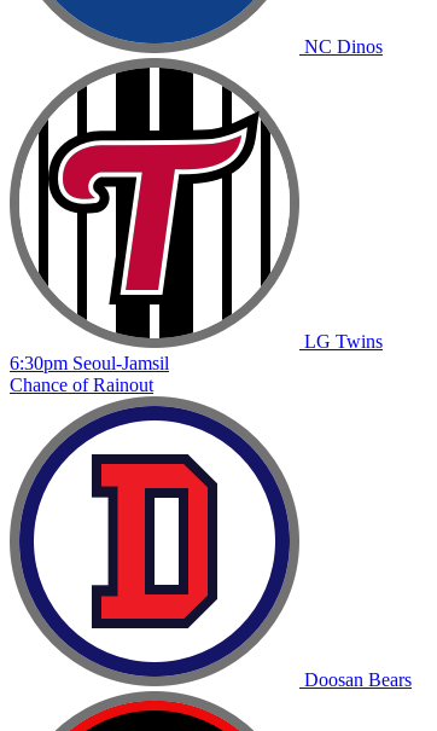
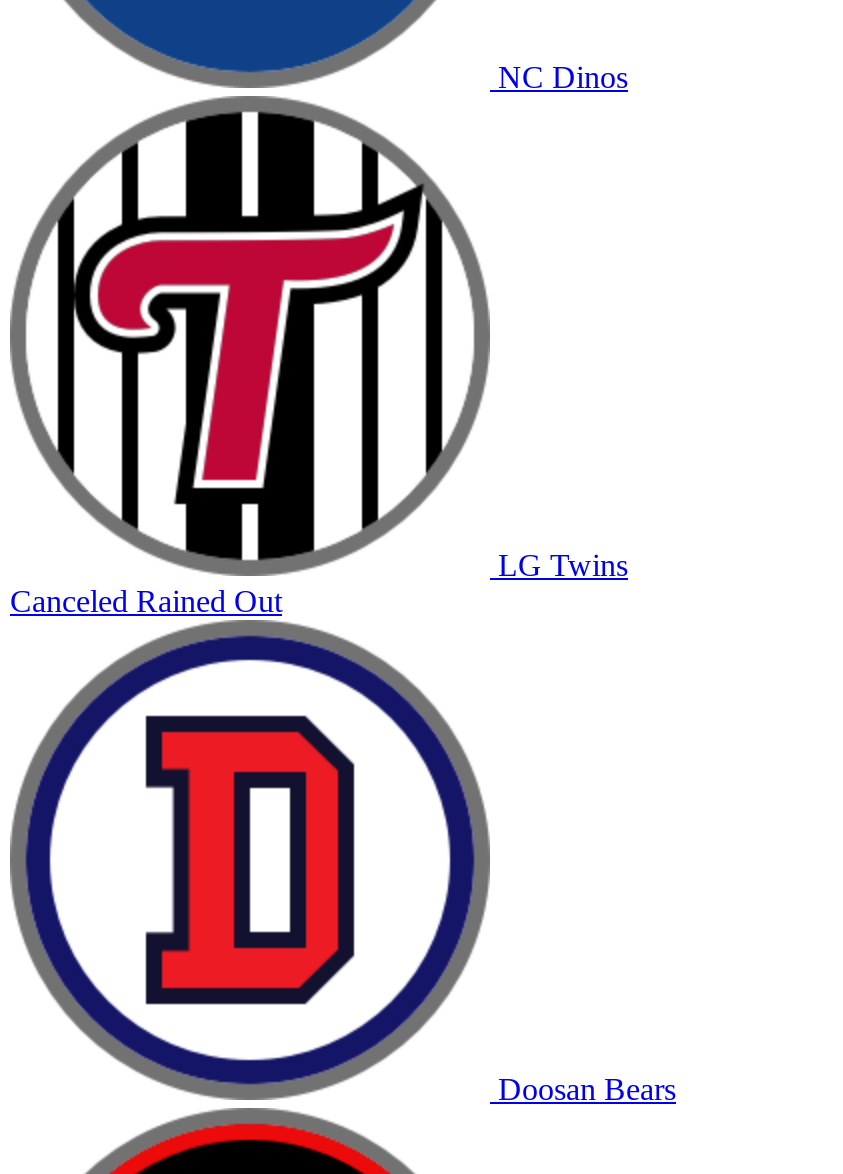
[10,353,169,396] 6:30pm Seoul-Jamsil | Chance of Rainout -> [10,585,282,619] Canceled Rained Out

